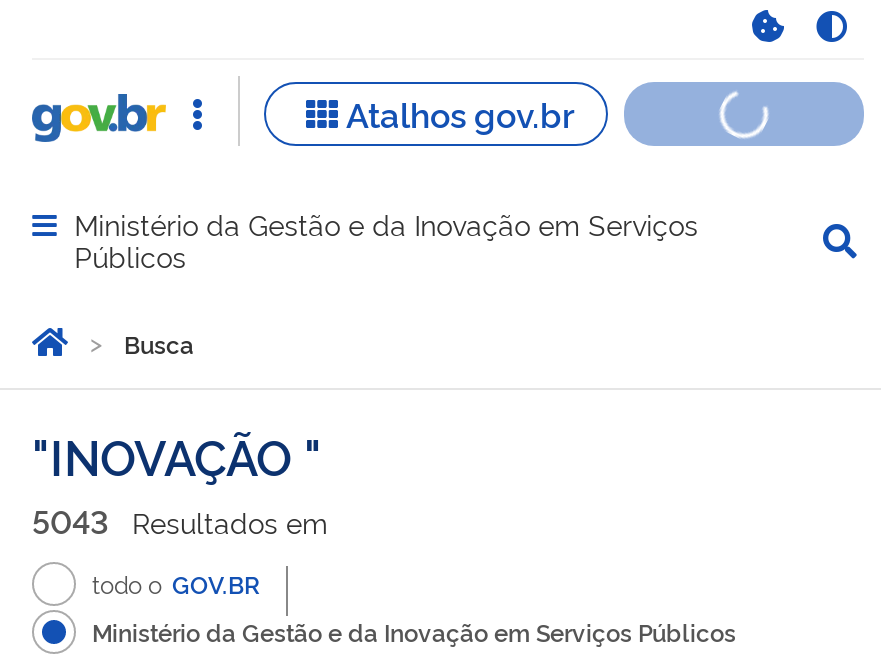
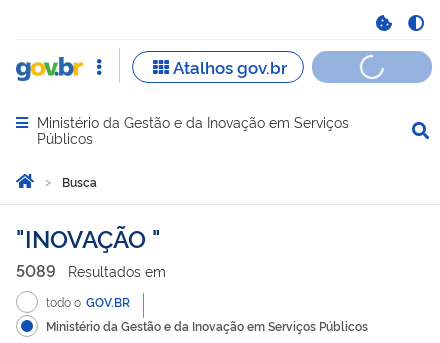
[32,498,328,542] 5043 Resultados em -> [16,259,166,281] 5089 Resultados em

